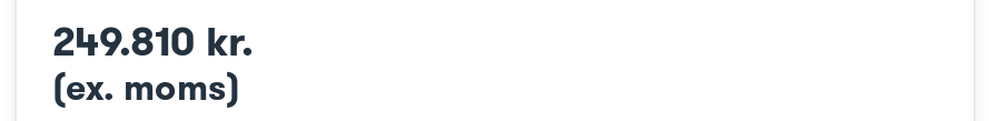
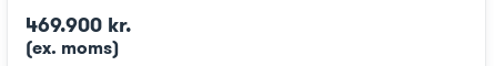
[52,16,253,67] 249.810 kr. -> [26,12,131,37] 469.900 kr.

